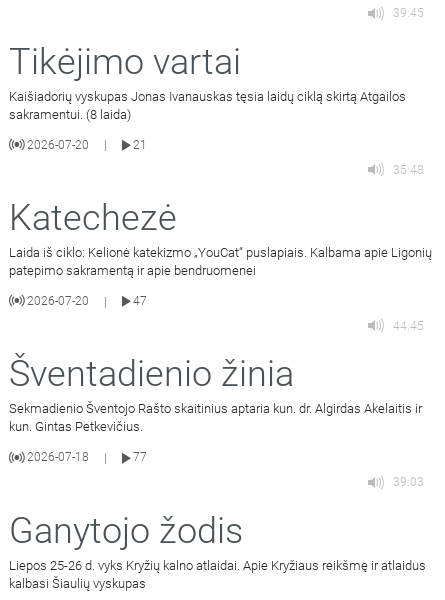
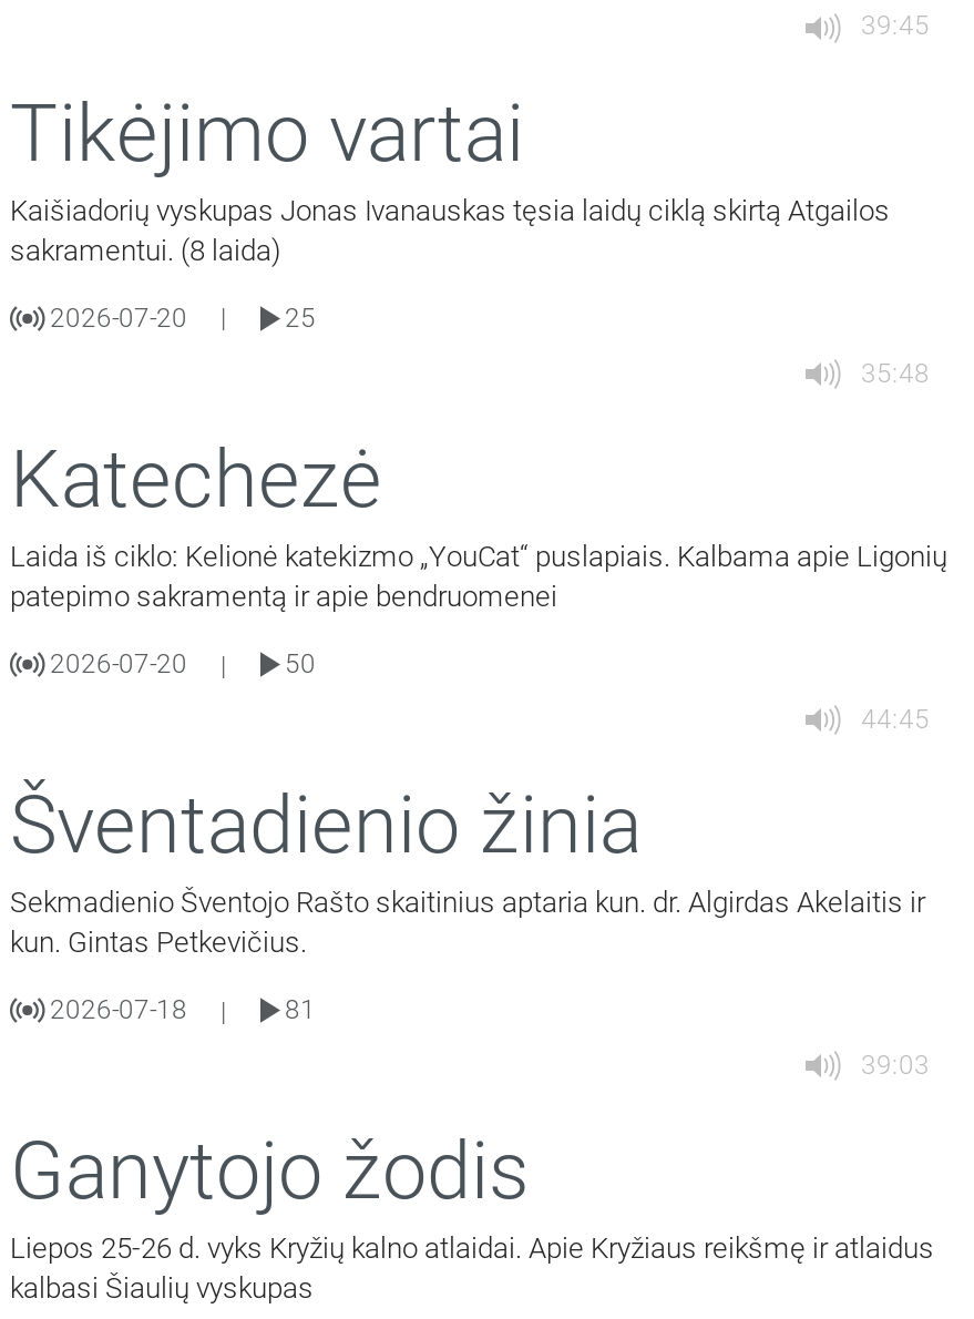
[133,138,147,152] 21 -> [285,302,316,333] 25
[133,294,147,308] 47 -> [285,648,316,679] 50
[133,450,147,464] 77 -> [285,995,316,1026] 81

